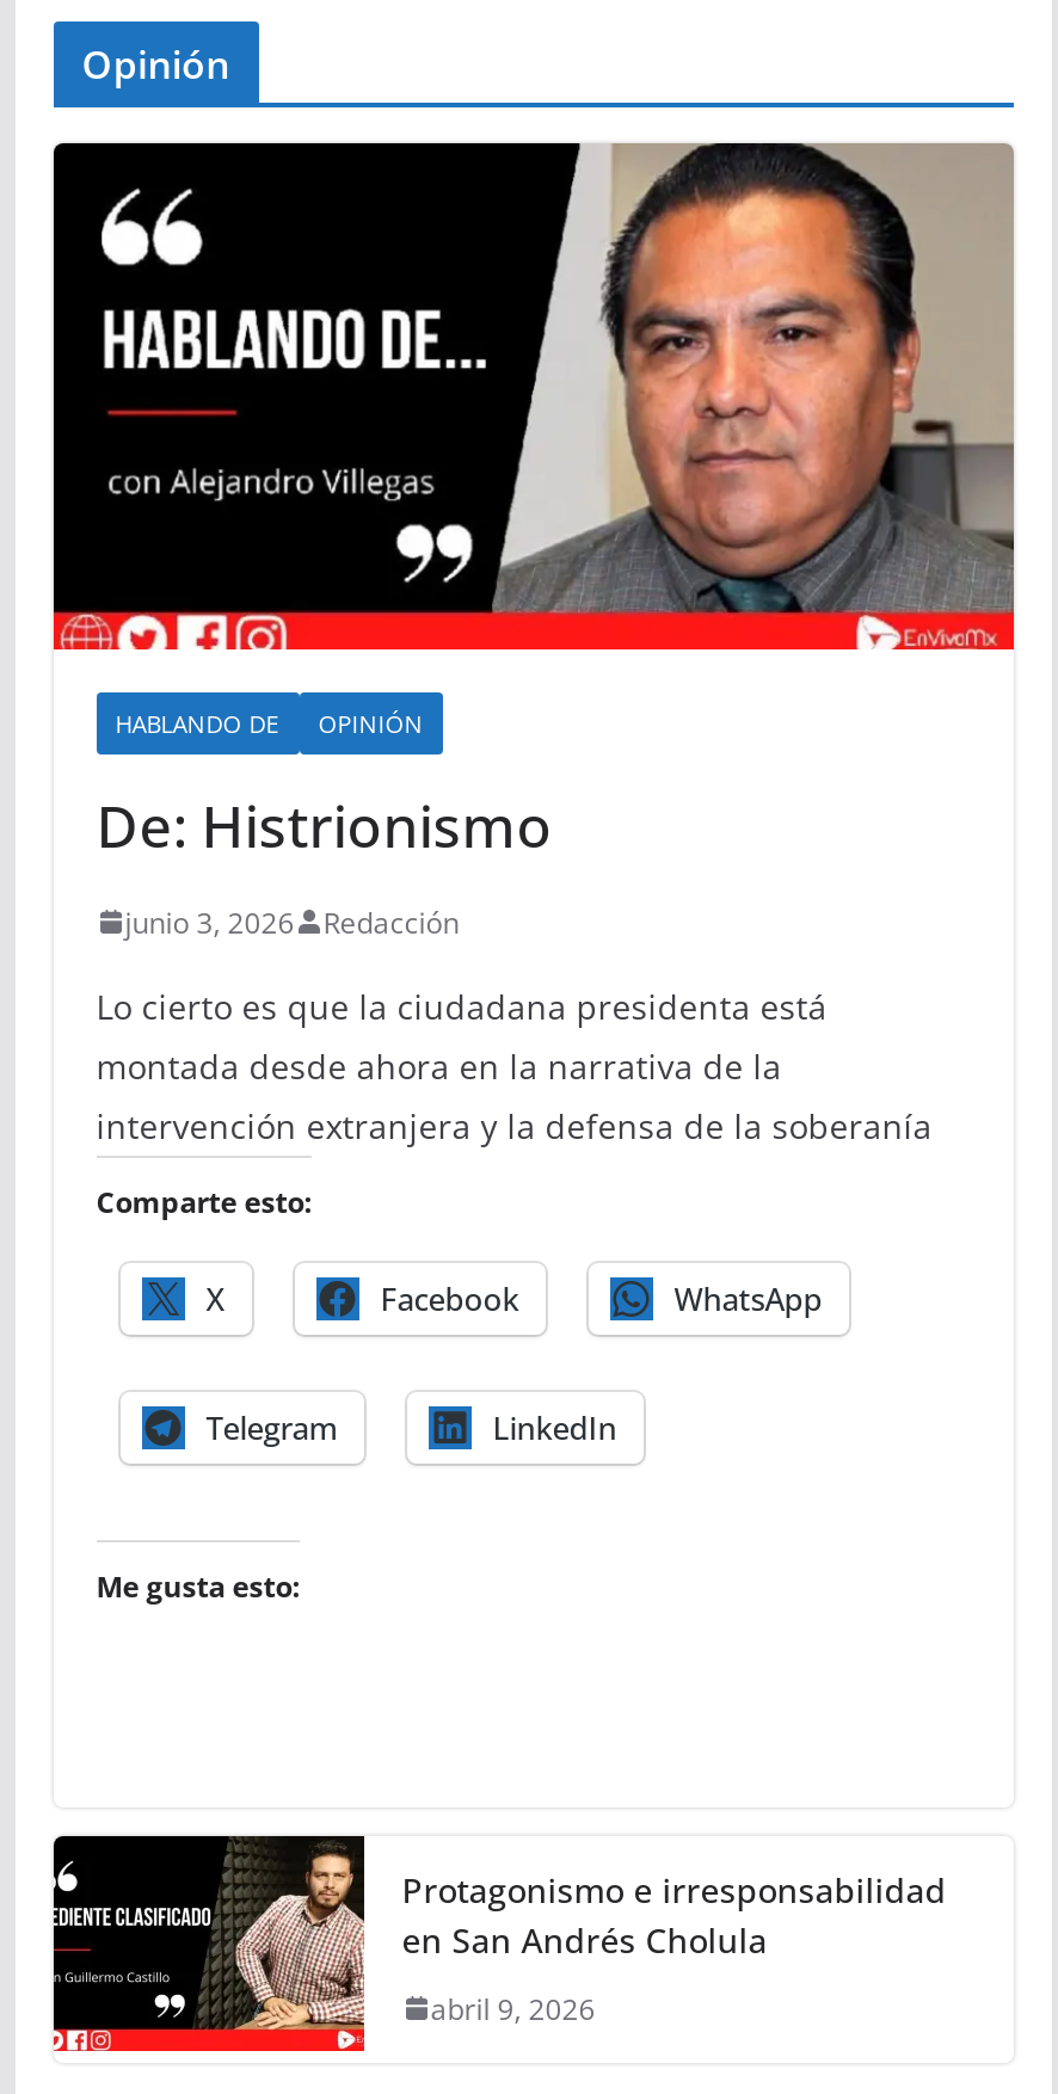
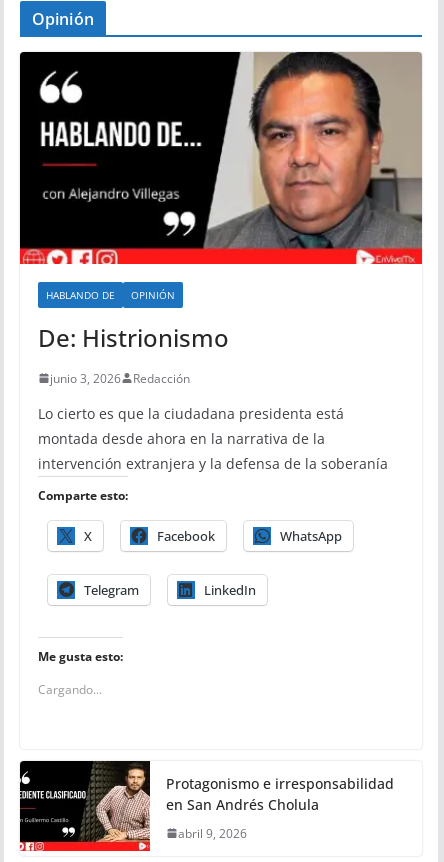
none -> [38,681,102,698] Cargando...

